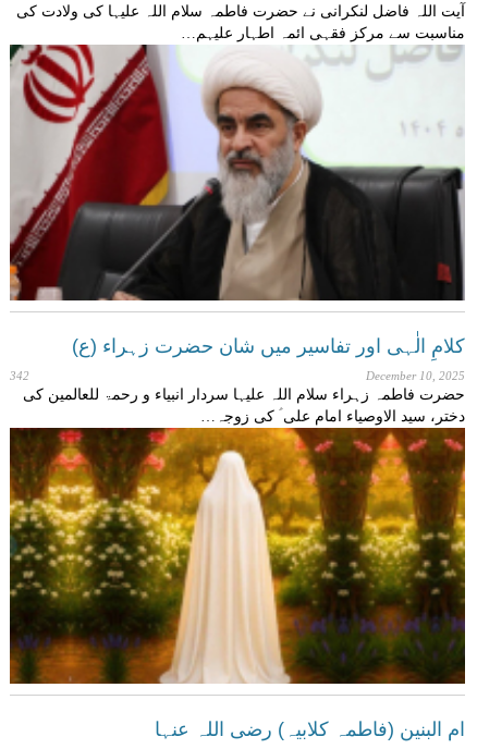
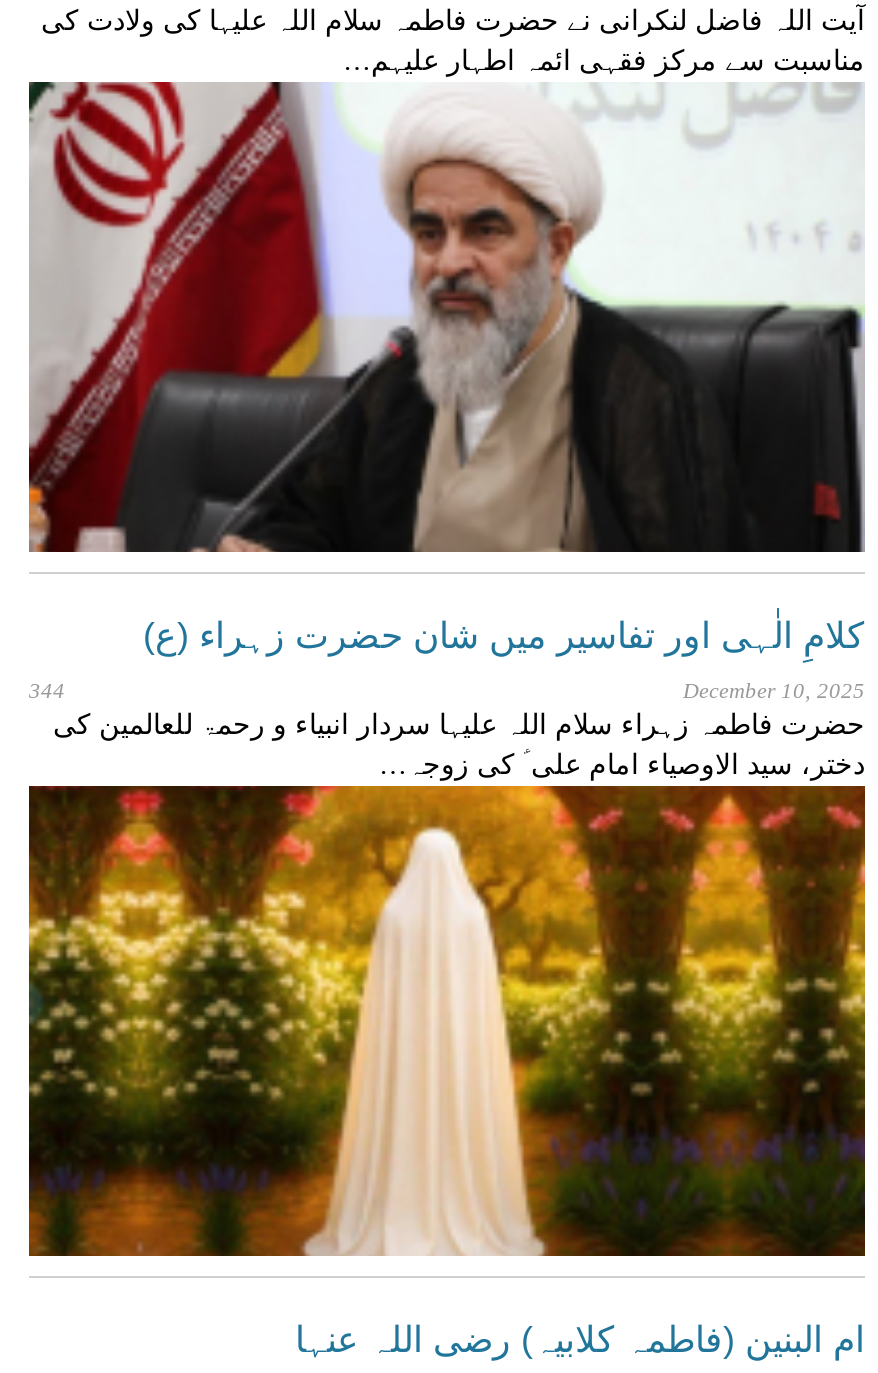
[10,369,29,382] 342 -> [29,677,65,701] 344

